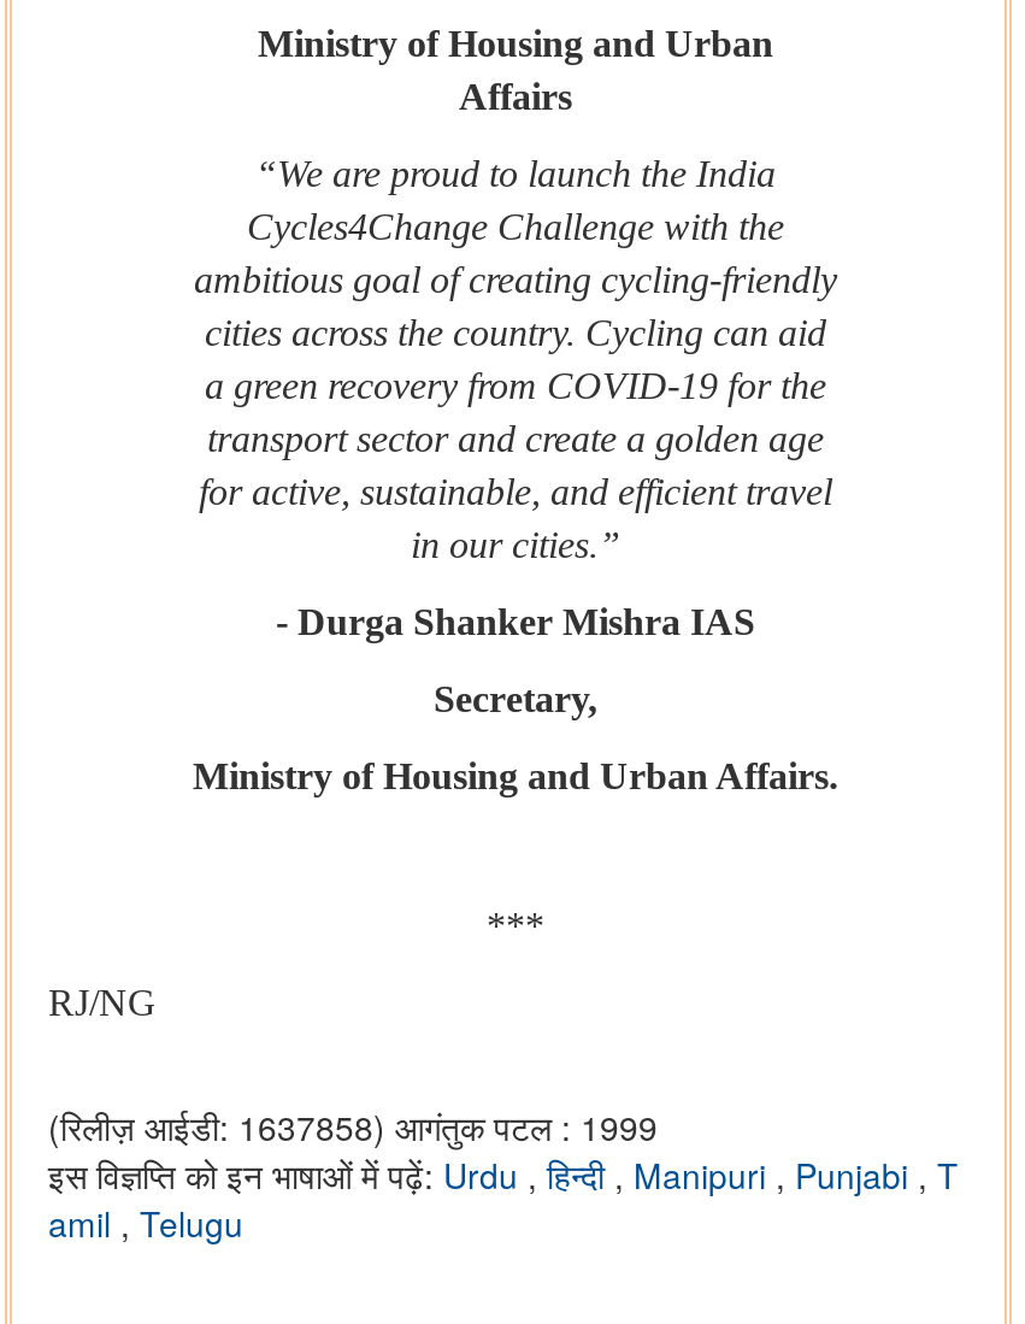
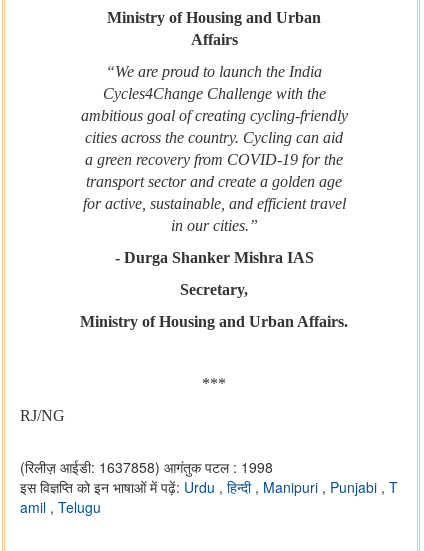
[48,1102,658,1151] (रिलीज़ आईडी: 1637858) आगंतुक पटल : 1999 -> [20,457,273,477] (रिलीज़ आईडी: 1637858) आगंतुक पटल : 1998

